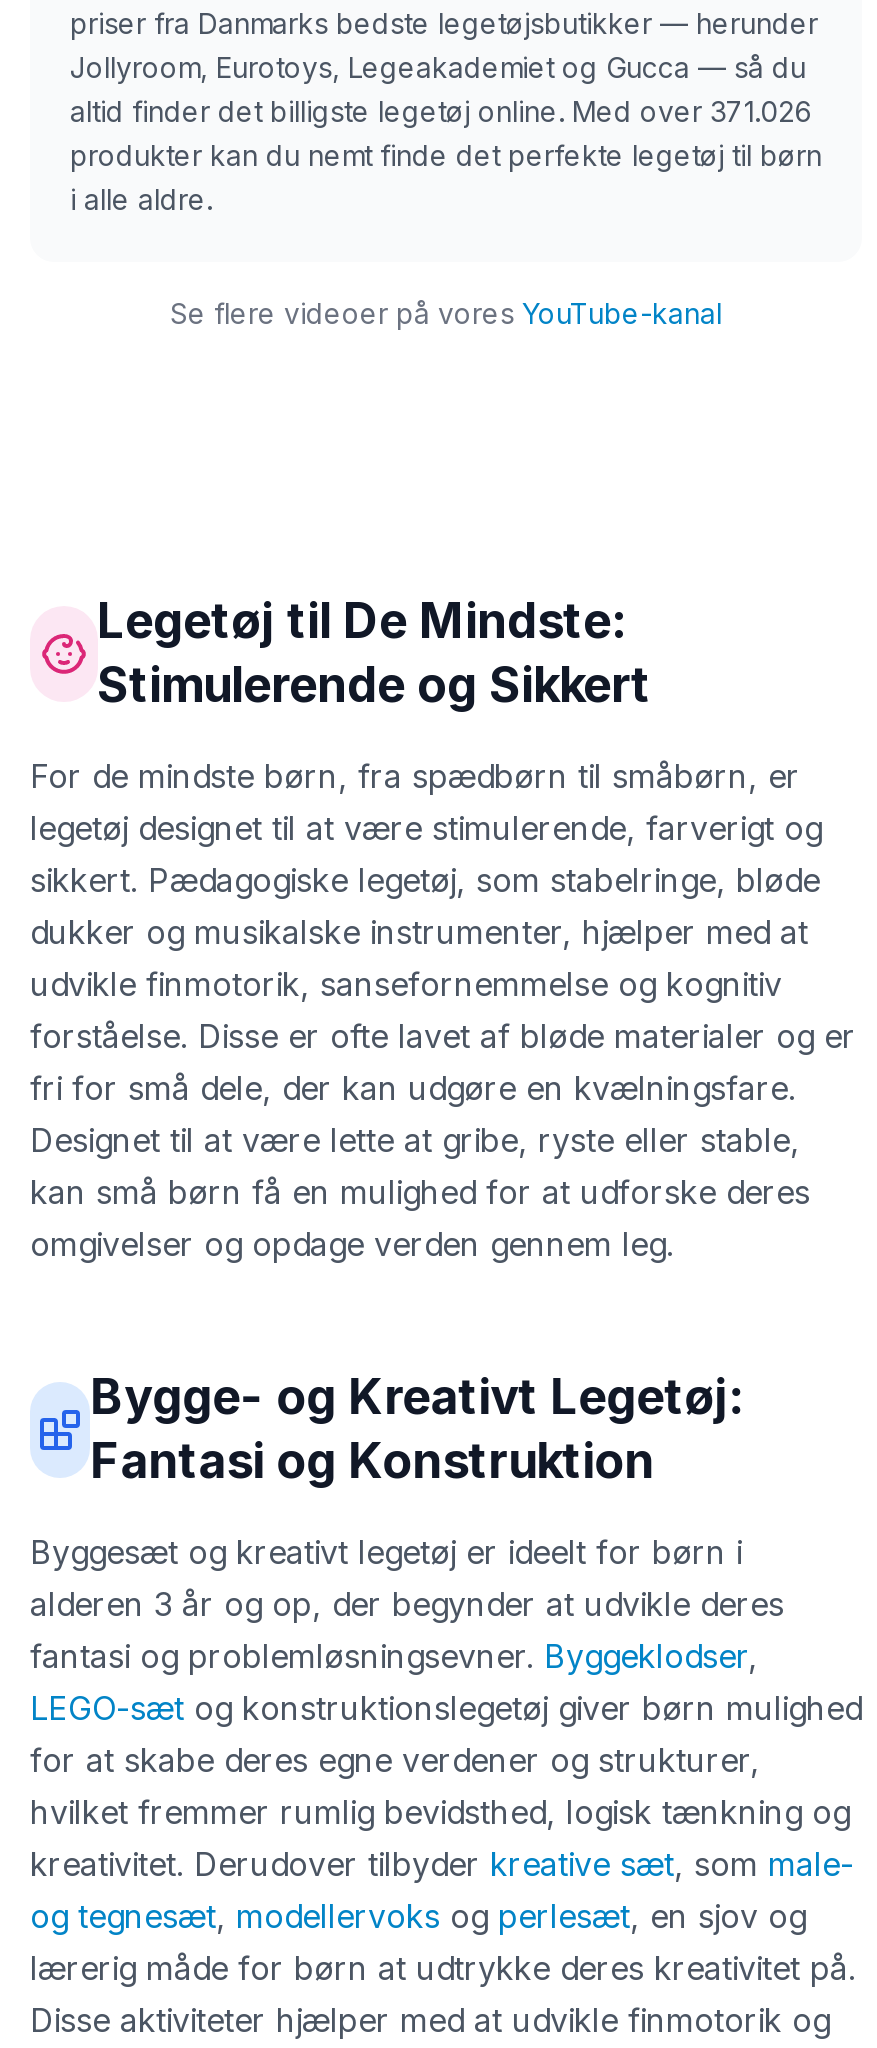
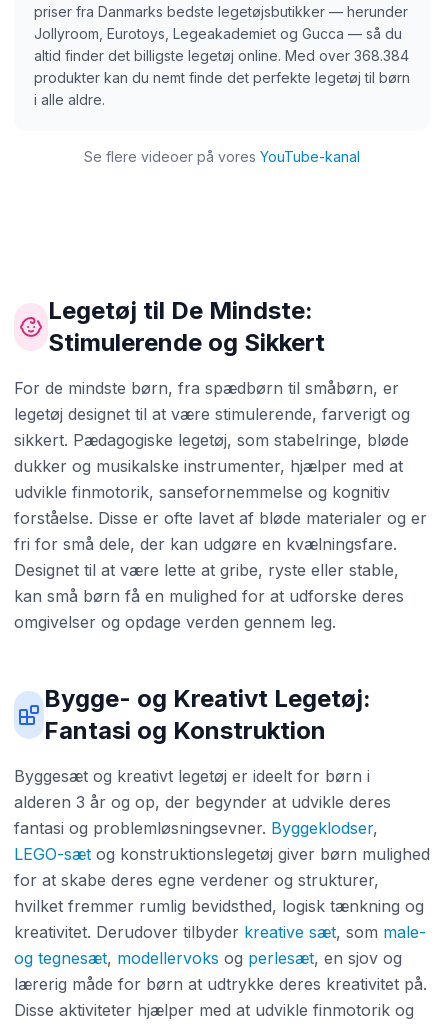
[70,94,812,128] altid finder det billigste legetøj online. Med over 371.026 -> [34,47,409,64] altid finder det billigste legetøj online. Med over 368.384

